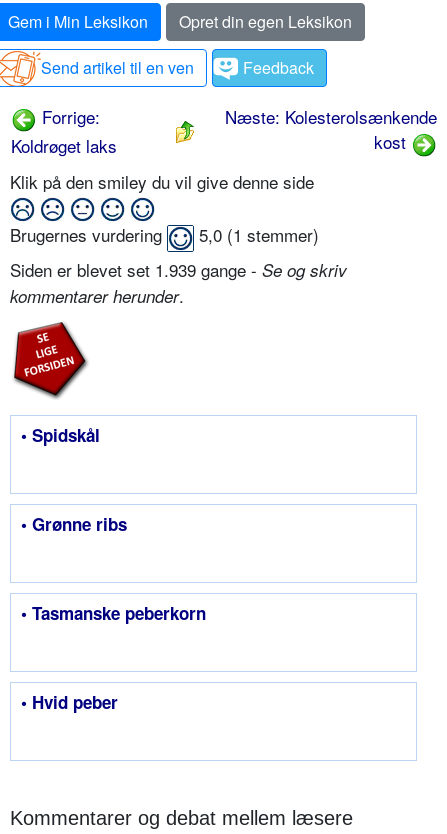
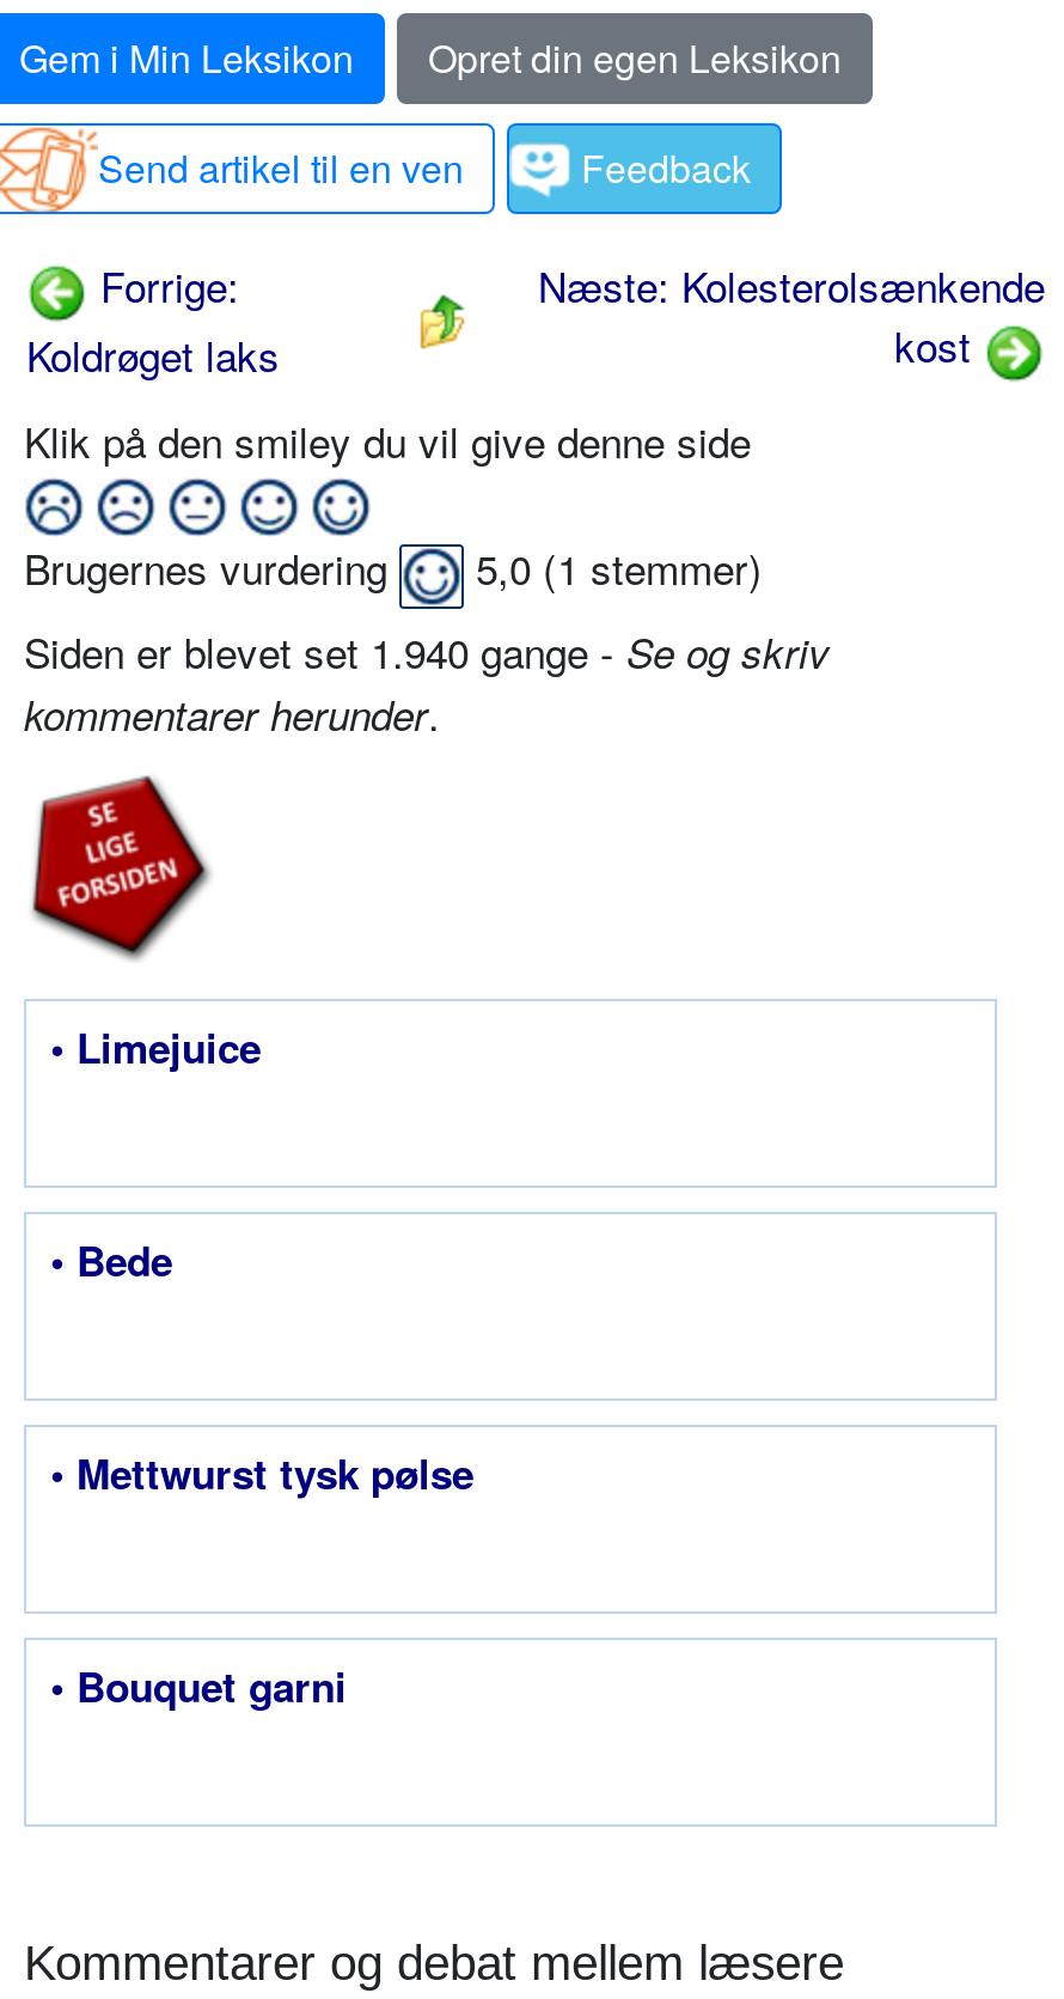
[10,256,347,281] Siden er blevet set 1.939 gange - Se og skriv -> [24,620,830,679] Siden er blevet set 1.940 gange - Se og skriv
[21,422,100,446] • Spidskål -> [50,1017,261,1074] • Limejuice
[21,511,127,535] • Grønne ribs -> [50,1230,172,1287] • Bede
[21,600,206,624] • Tasmanske peberkorn -> [50,1443,473,1500] • Mettwurst tysk pølse
[21,689,118,713] • Hvid peber -> [50,1656,347,1713] • Bouquet garni

